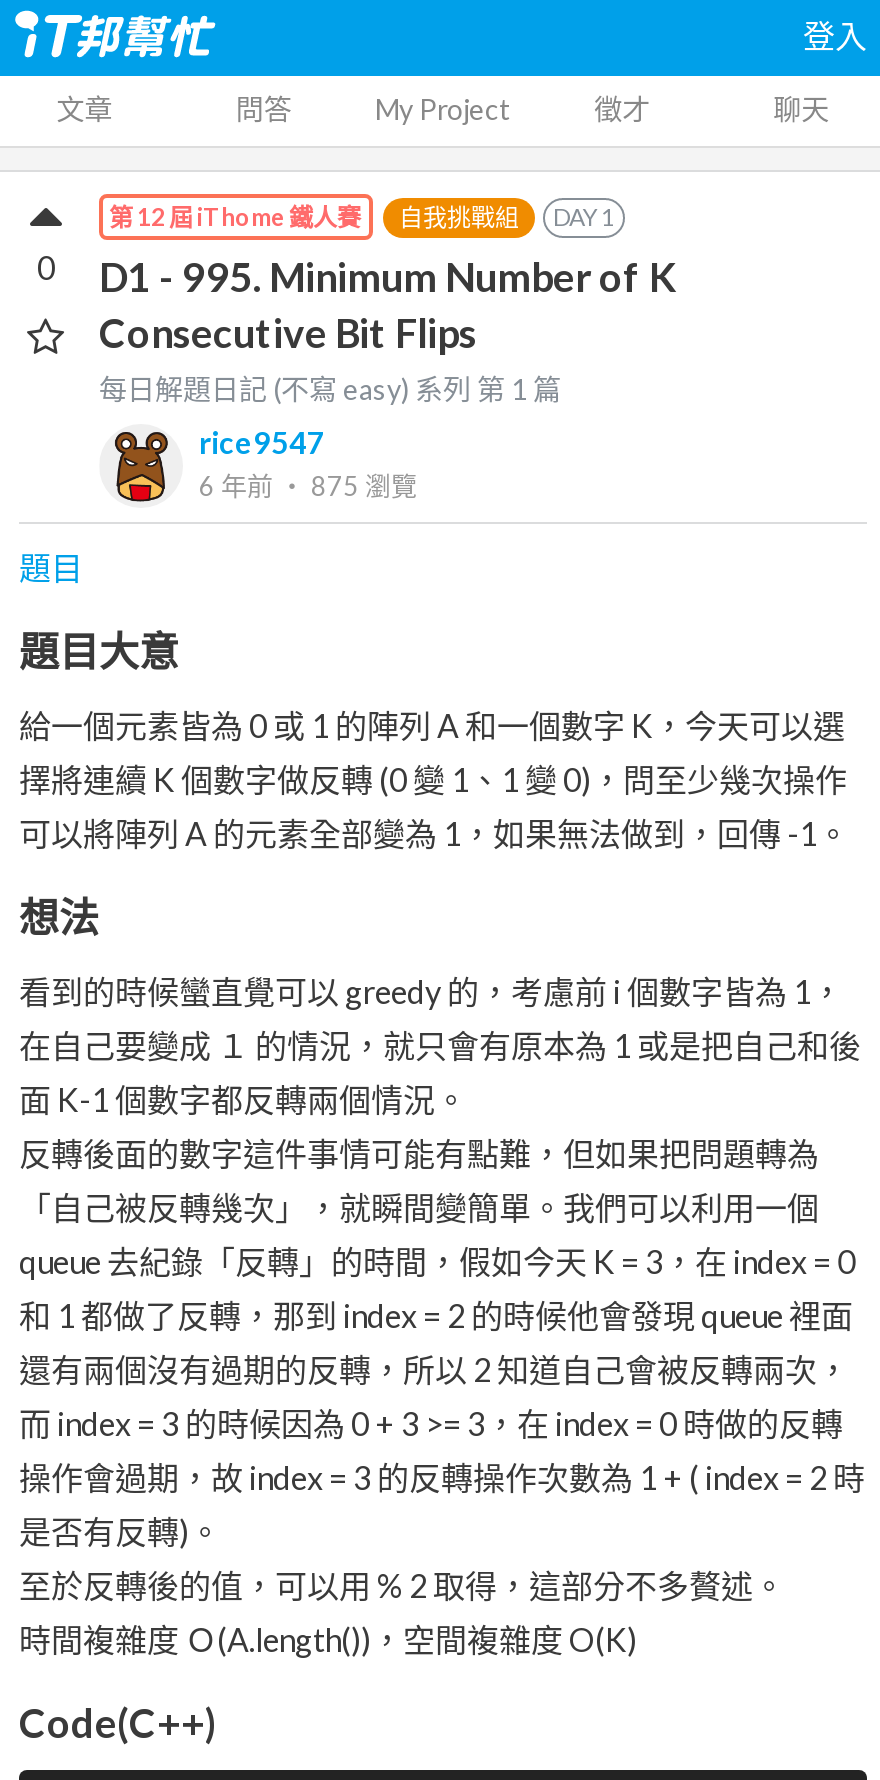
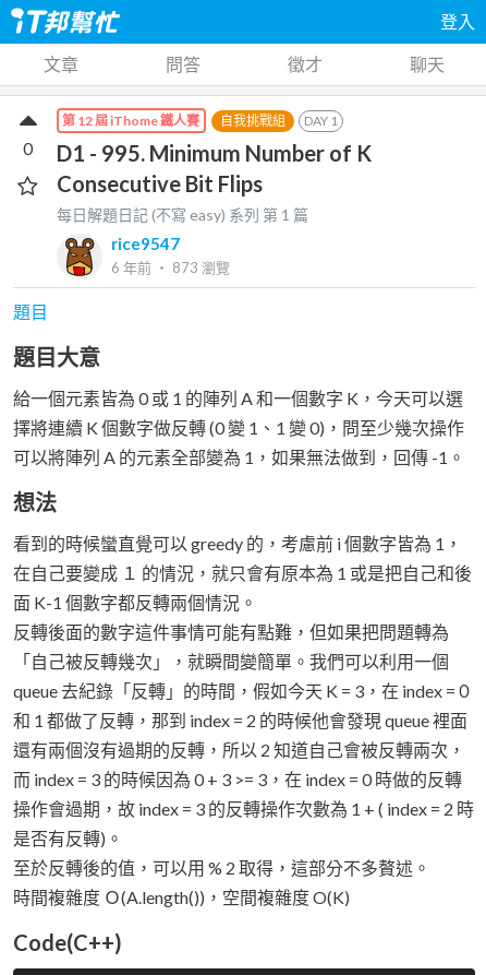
[375,92,511,126] My Project -> none
[199,471,417,503] 6 年前‧ 875瀏覽 -> [111,259,230,277] 6 年前‧ 873瀏覽

